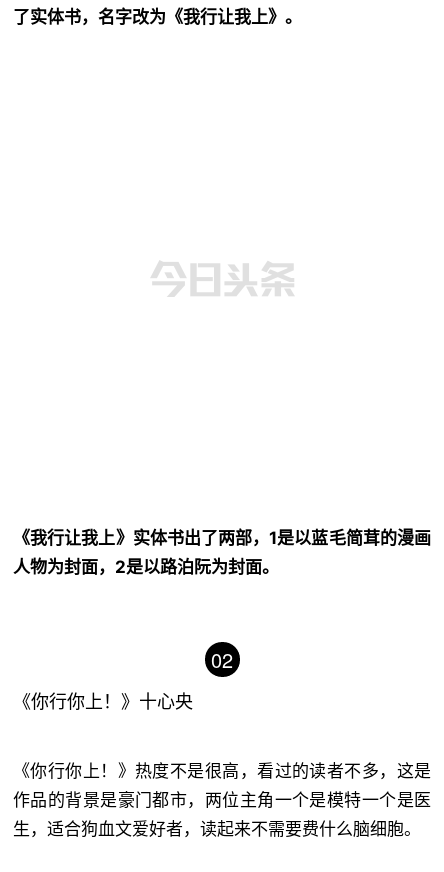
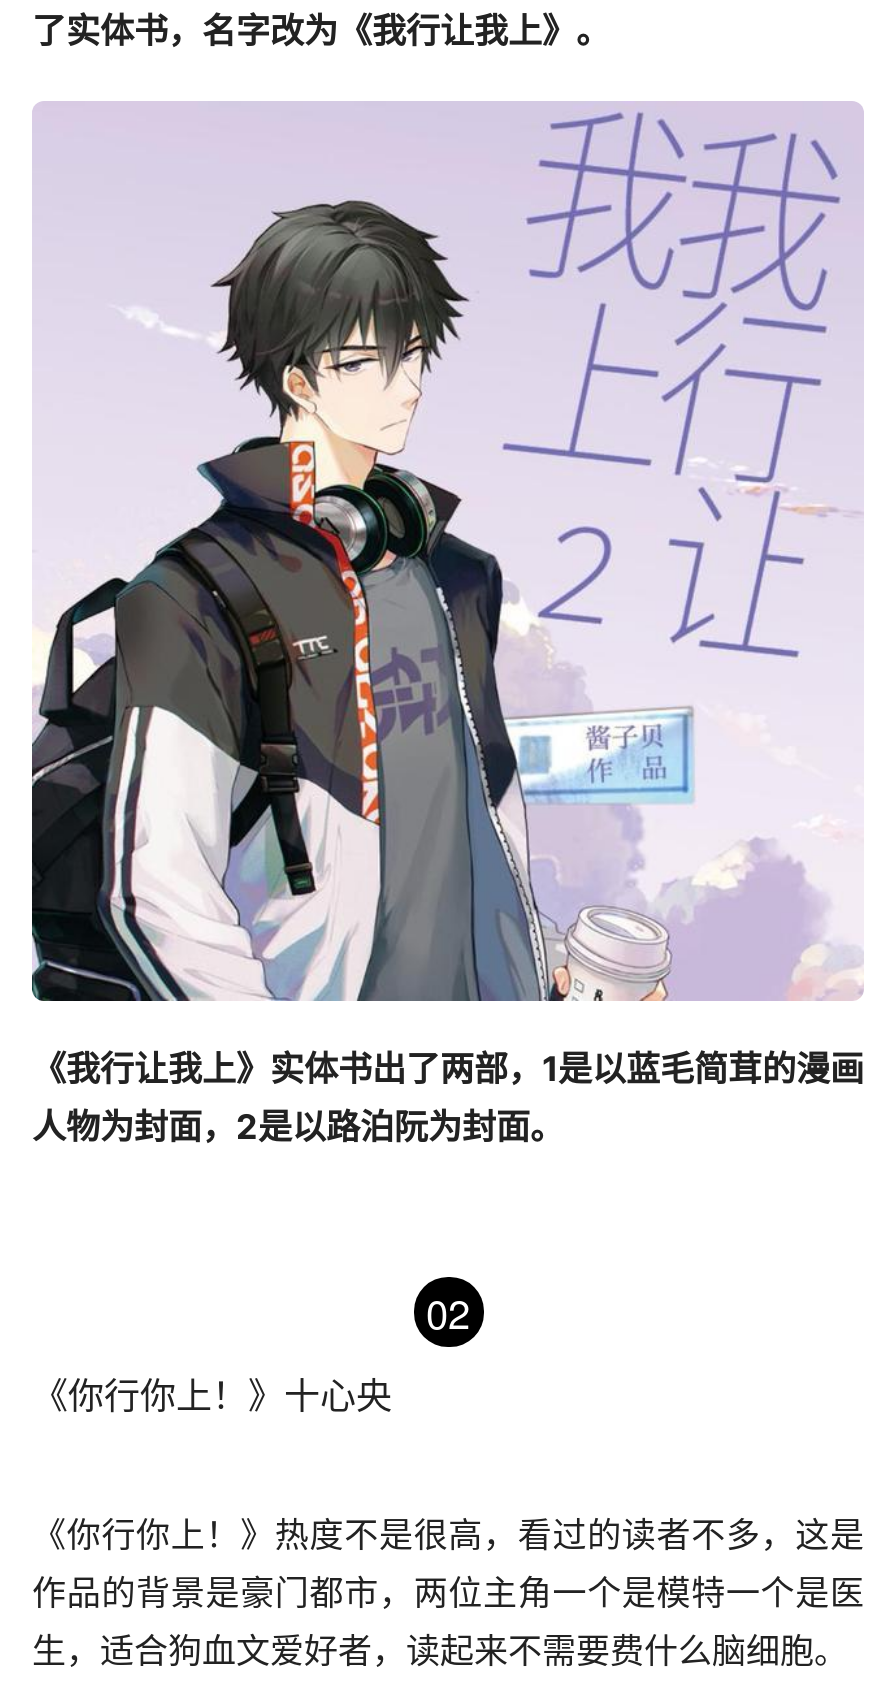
none -> [30,102,864,1004] [image]

